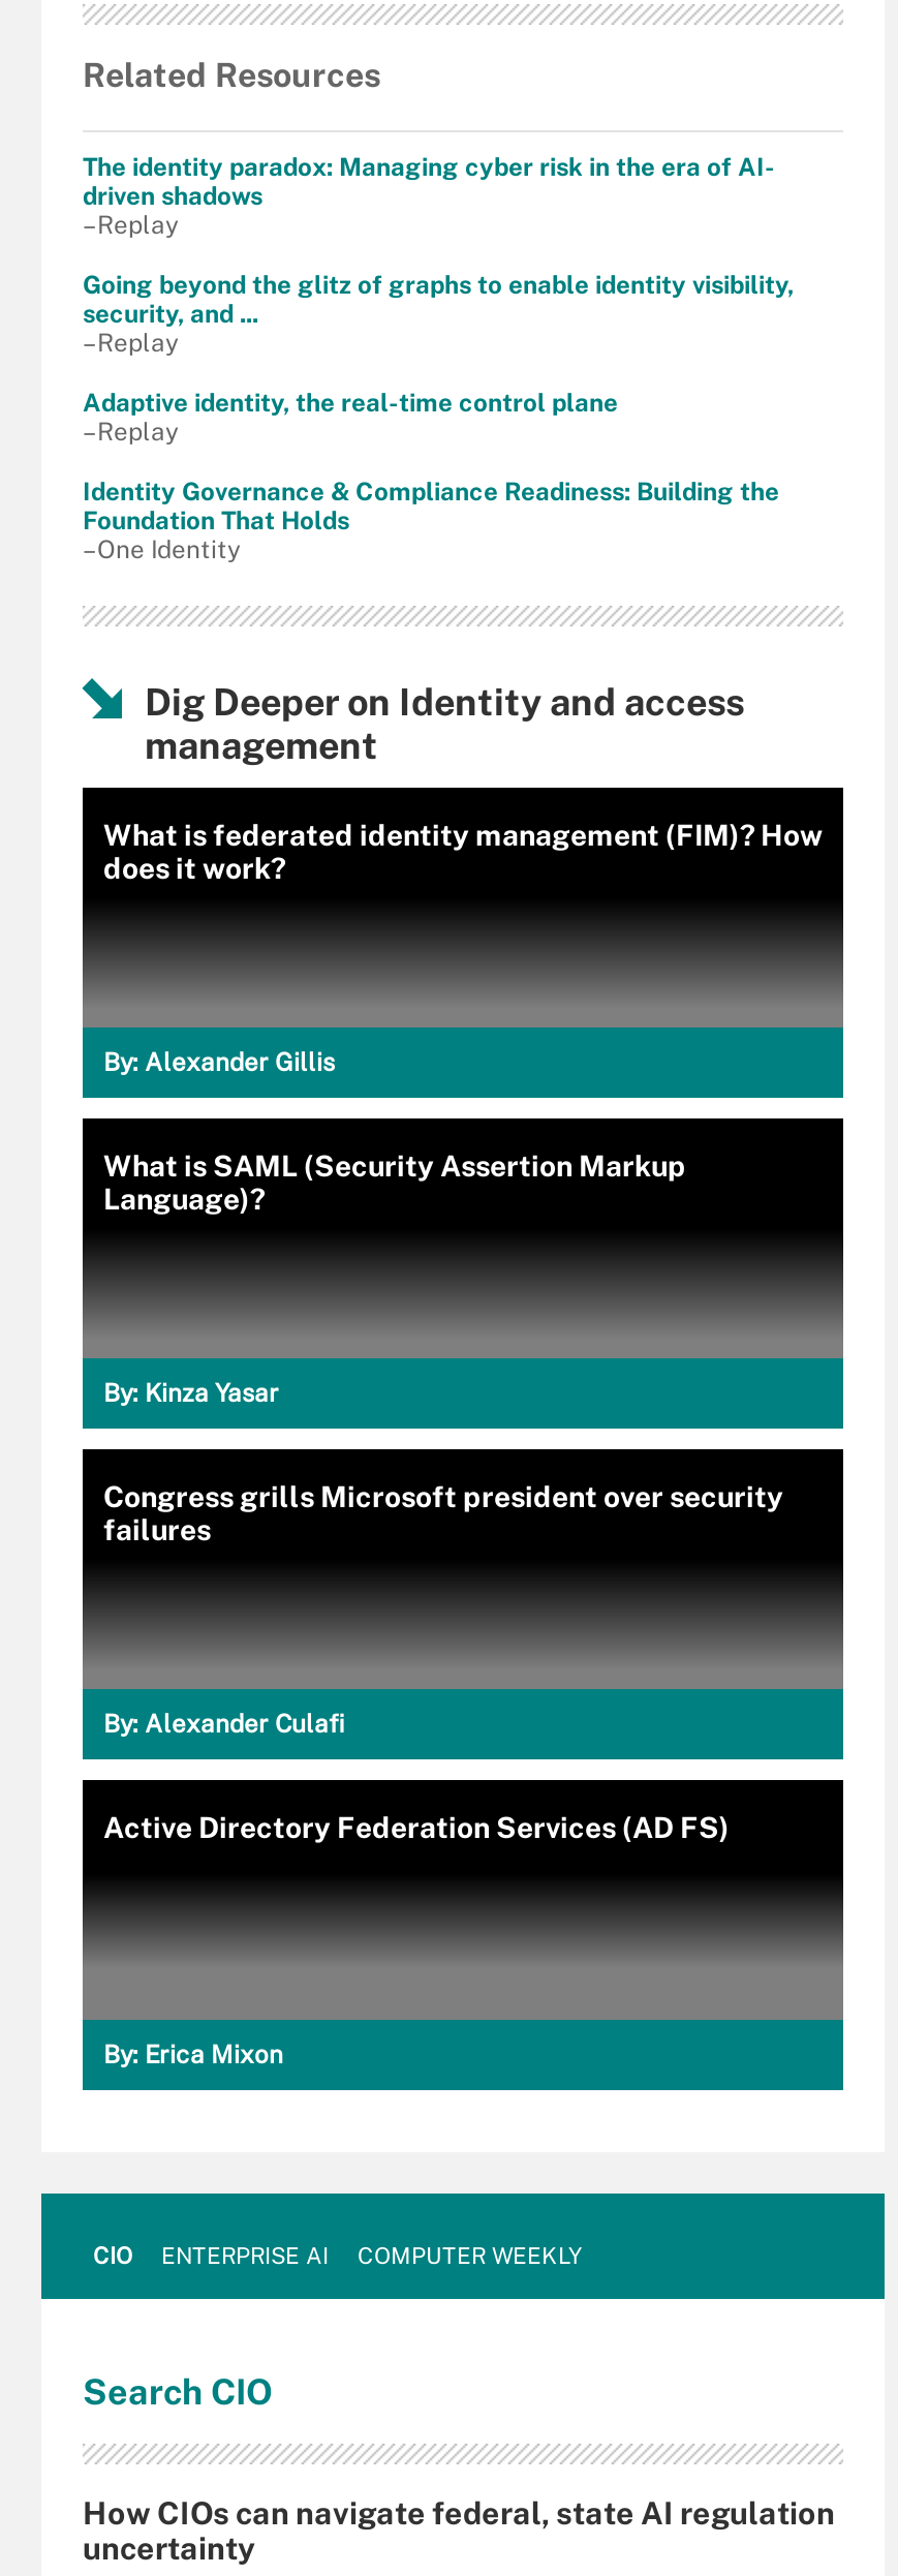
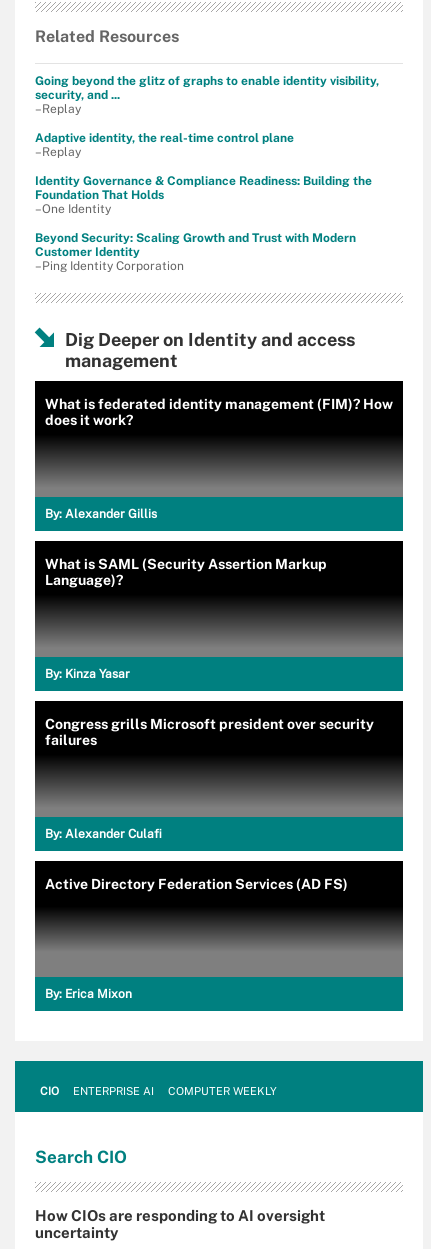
[83,153,775,240] The identity paradox: Managing cyber risk in the era of AI- | driven shadows | –Replay -> none
moved [83,271,794,564] -> [35,74,379,216]: Going beyond the glitz of graphs to enable identity visibility, | security, and ... | –Replay | Adaptive identity, the real-time control plane | –Replay | Identity Governance & Compliance Readiness: Building the | Foundation That Holds | –One Identity
none -> [35,231,356,273] Beyond Security: Scaling Growth and Trust with Modern | Customer Identity | –Ping Identity Corporation
[83,2495,835,2531] How CIOs can navigate federal, state AI regulation -> [35,1207,325,1224] How CIOs are responding to AI oversight

